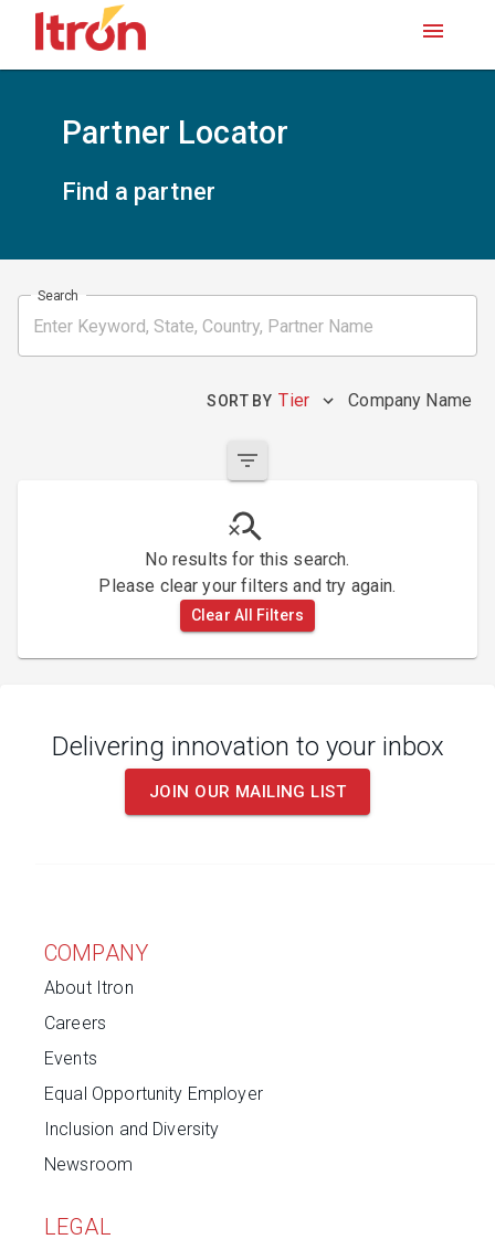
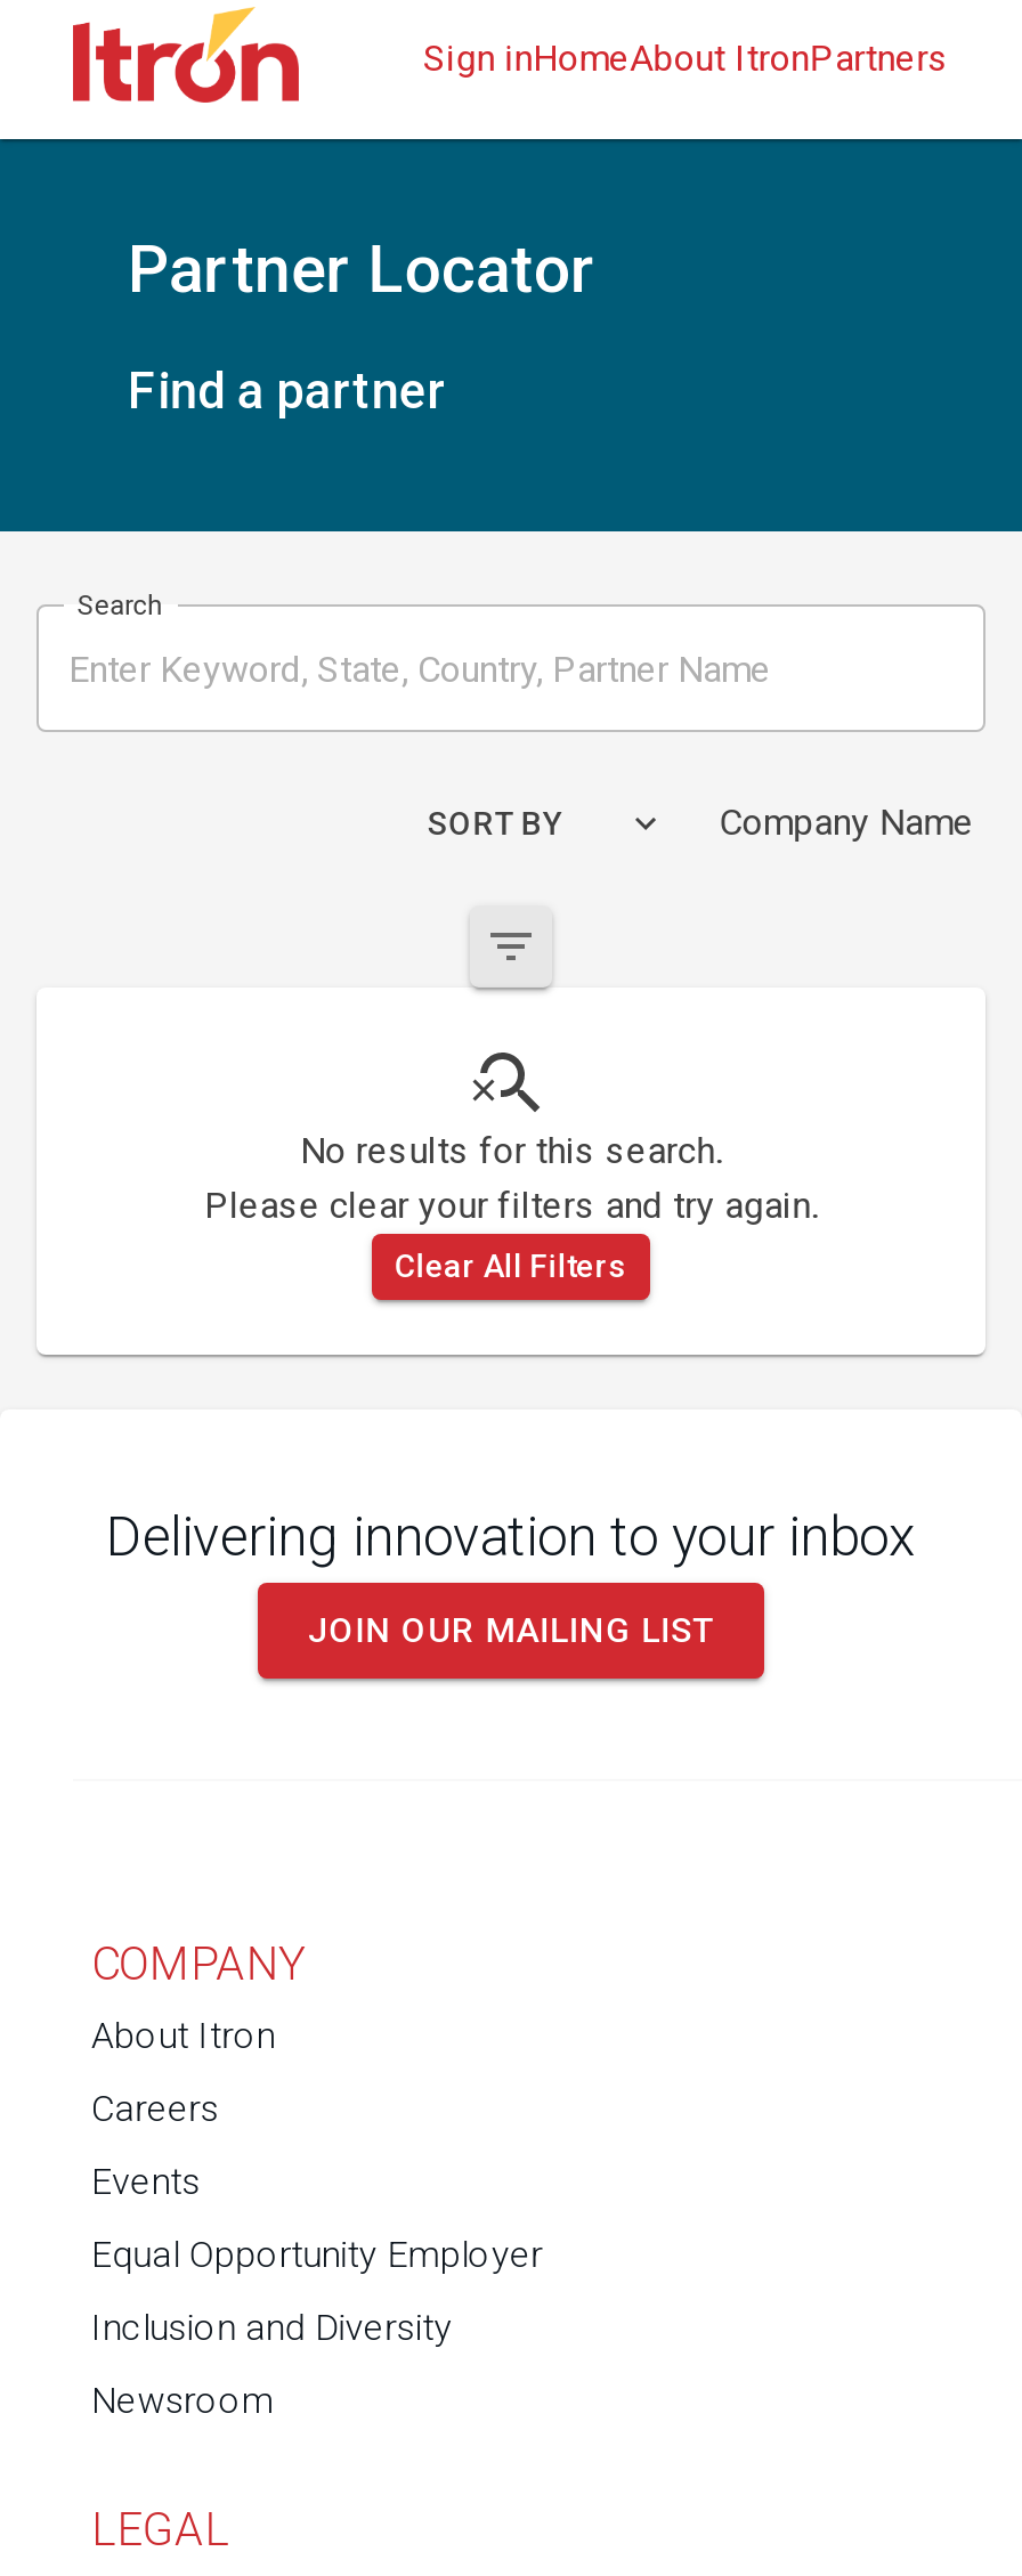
none -> [423,36,949,80] Sign inHomeAbout ItronPartners
[207,390,309,411] SORT BY Tier -> [428,805,562,842] SORT BY

